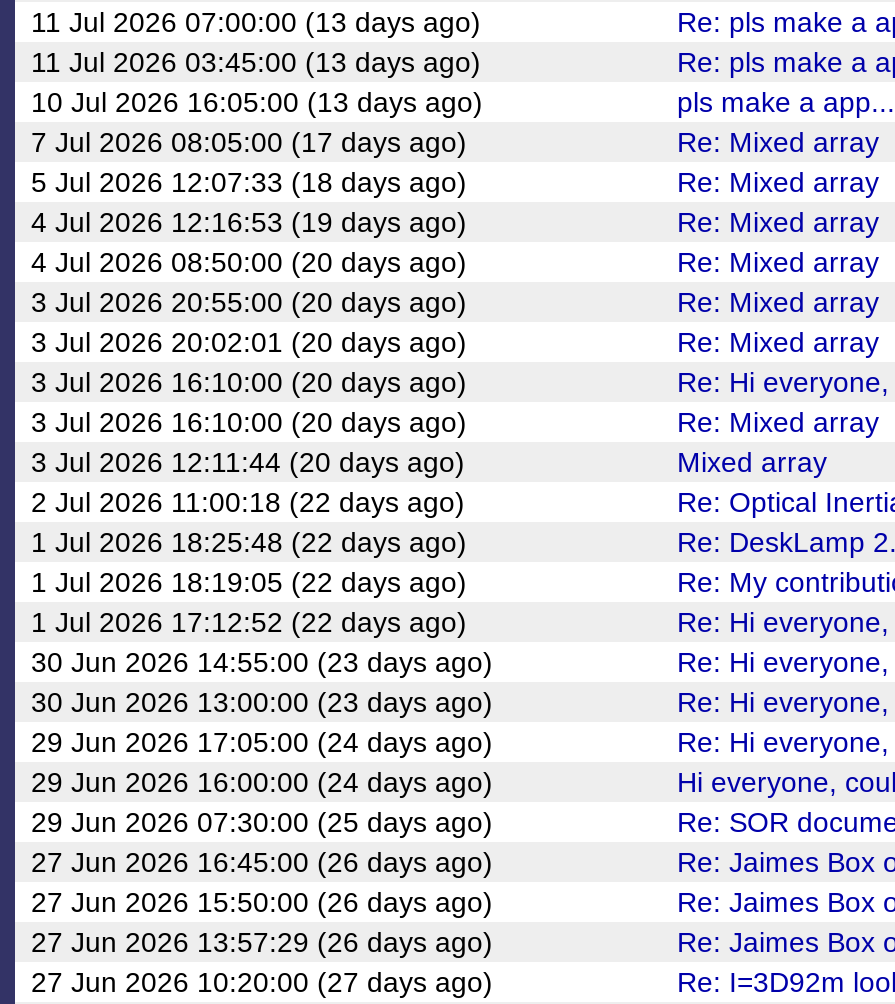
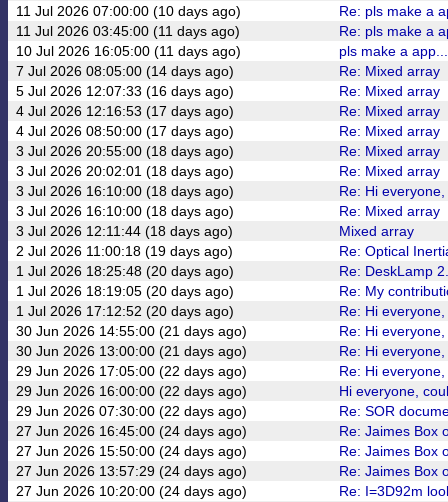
[31,6,481,38] 11 Jul 2026 07:00:00 (13 days ago) -> [16,3,241,19] 11 Jul 2026 07:00:00 (10 days ago)
[31,46,481,78] 11 Jul 2026 03:45:00 (13 days ago) -> [16,23,240,39] 11 Jul 2026 03:45:00 (11 days ago)
[31,86,483,118] 10 Jul 2026 16:05:00 (13 days ago) -> [16,43,241,59] 10 Jul 2026 16:05:00 (11 days ago)
[31,126,467,158] 7 Jul 2026 08:05:00 (17 days ago) -> [16,63,234,79] 7 Jul 2026 08:05:00 (14 days ago)
[31,166,467,198] 5 Jul 2026 12:07:33 (18 days ago) -> [16,83,234,99] 5 Jul 2026 12:07:33 (16 days ago)
[31,206,467,238] 4 Jul 2026 12:16:53 (19 days ago) -> [16,103,234,119] 4 Jul 2026 12:16:53 (17 days ago)
[31,246,467,278] 4 Jul 2026 08:50:00 (20 days ago) -> [16,123,234,139] 4 Jul 2026 08:50:00 (17 days ago)
[31,286,467,318] 3 Jul 2026 20:55:00 (20 days ago) -> [16,143,234,159] 3 Jul 2026 20:55:00 (18 days ago)
[31,326,467,358] 3 Jul 2026 20:02:01 (20 days ago) -> [16,163,234,179] 3 Jul 2026 20:02:01 (18 days ago)
[31,366,467,398] 3 Jul 2026 16:10:00 (20 days ago) -> [16,183,234,199] 3 Jul 2026 16:10:00 (18 days ago)
[31,406,467,438] 3 Jul 2026 16:10:00 (20 days ago) -> [16,203,234,219] 3 Jul 2026 16:10:00 (18 days ago)
[31,446,465,478] 3 Jul 2026 12:11:44 (20 days ago) -> [16,223,233,239] 3 Jul 2026 12:11:44 (18 days ago)
[31,486,465,518] 2 Jul 2026 11:00:18 (22 days ago) -> [16,243,233,259] 2 Jul 2026 11:00:18 (19 days ago)
[31,526,467,558] 1 Jul 2026 18:25:48 (22 days ago) -> [16,263,234,279] 1 Jul 2026 18:25:48 (20 days ago)
[31,566,467,598] 1 Jul 2026 18:19:05 (22 days ago) -> [16,283,234,299] 1 Jul 2026 18:19:05 (20 days ago)
[31,606,467,638] 1 Jul 2026 17:12:52 (22 days ago) -> [16,303,234,319] 1 Jul 2026 17:12:52 (20 days ago)
[31,646,493,678] 30 Jun 2026 14:55:00 (23 days ago) -> [16,323,247,339] 30 Jun 2026 14:55:00 (21 days ago)
[31,686,493,718] 30 Jun 2026 13:00:00 (23 days ago) -> [16,343,247,359] 30 Jun 2026 13:00:00 (21 days ago)
[31,726,493,758] 29 Jun 2026 17:05:00 (24 days ago) -> [16,363,247,379] 29 Jun 2026 17:05:00 (22 days ago)
[31,766,493,798] 29 Jun 2026 16:00:00 (24 days ago) -> [16,383,247,399] 29 Jun 2026 16:00:00 (22 days ago)
[31,806,493,838] 29 Jun 2026 07:30:00 (25 days ago) -> [16,403,247,419] 29 Jun 2026 07:30:00 (22 days ago)
[31,846,493,878] 27 Jun 2026 16:45:00 (26 days ago) -> [16,423,247,439] 27 Jun 2026 16:45:00 (24 days ago)
[31,886,493,918] 27 Jun 2026 15:50:00 (26 days ago) -> [16,443,247,459] 27 Jun 2026 15:50:00 (24 days ago)
[31,926,493,958] 27 Jun 2026 13:57:29 (26 days ago) -> [16,463,247,479] 27 Jun 2026 13:57:29 (24 days ago)
[31,966,493,998] 27 Jun 2026 10:20:00 (27 days ago) -> [16,483,247,499] 27 Jun 2026 10:20:00 (24 days ago)

